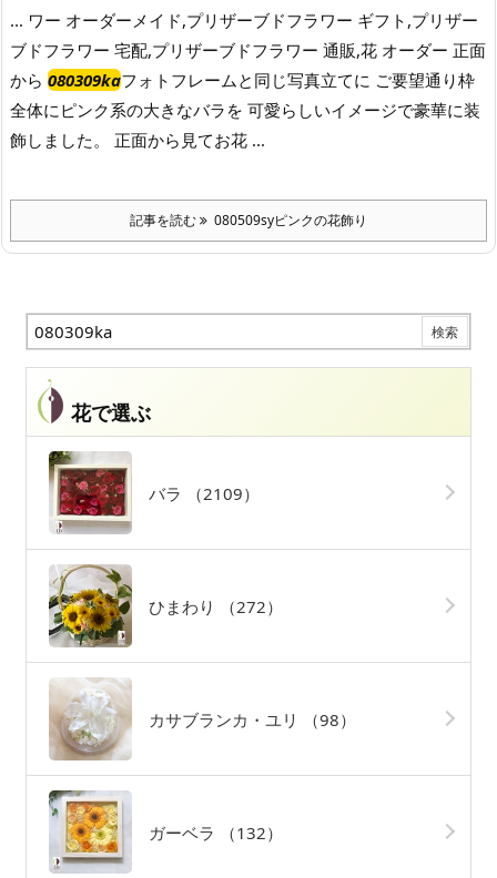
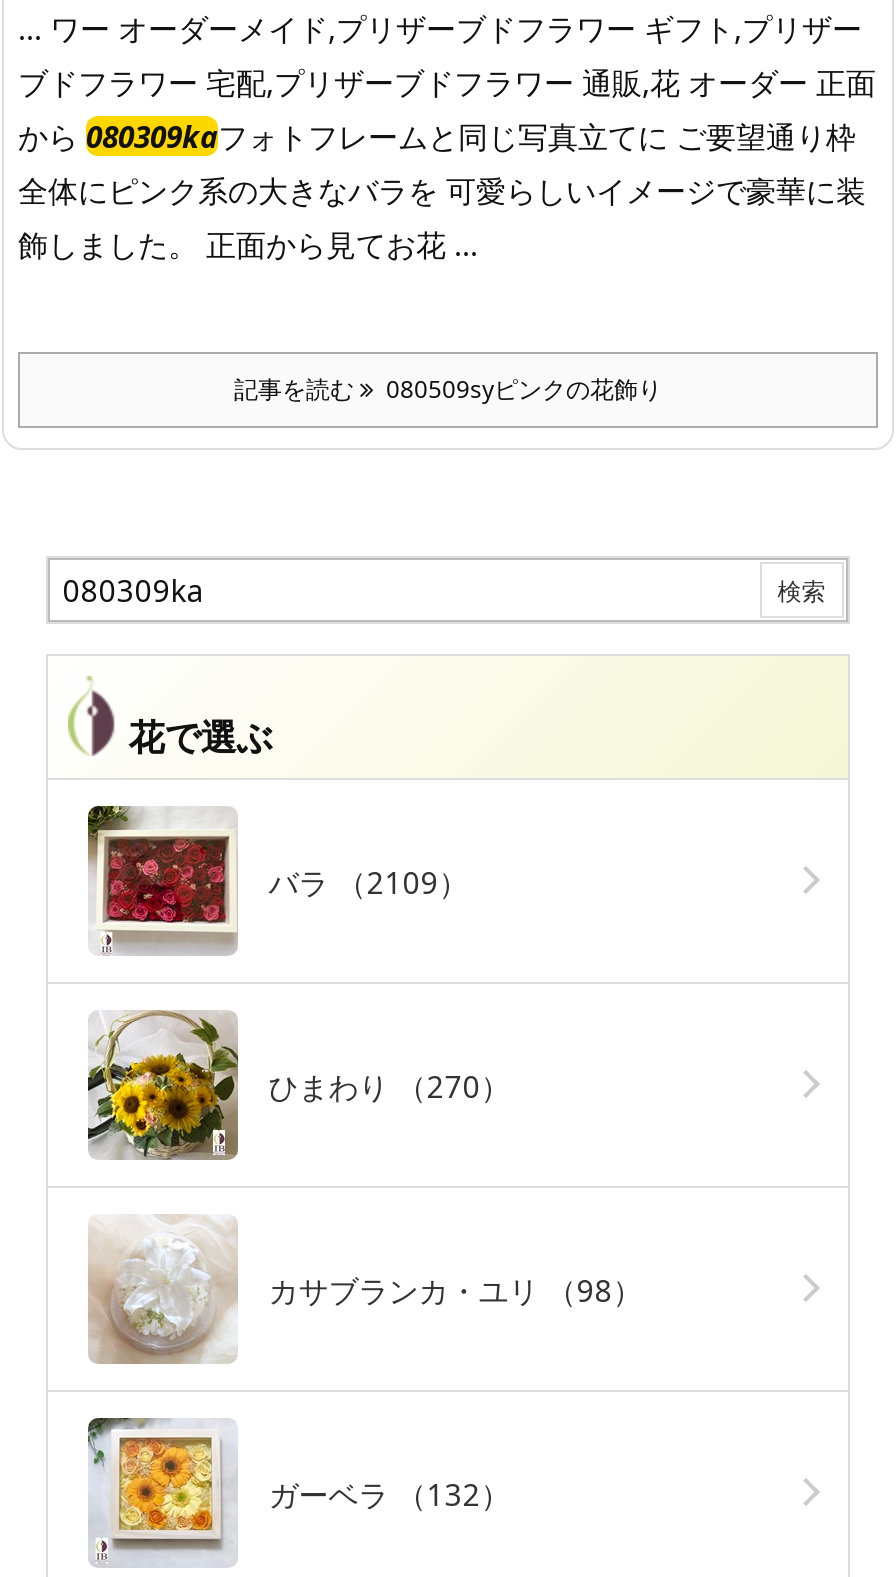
[132,595,283,617] ひまわり（272） -> [239,1065,511,1105] ひまわり（270）

